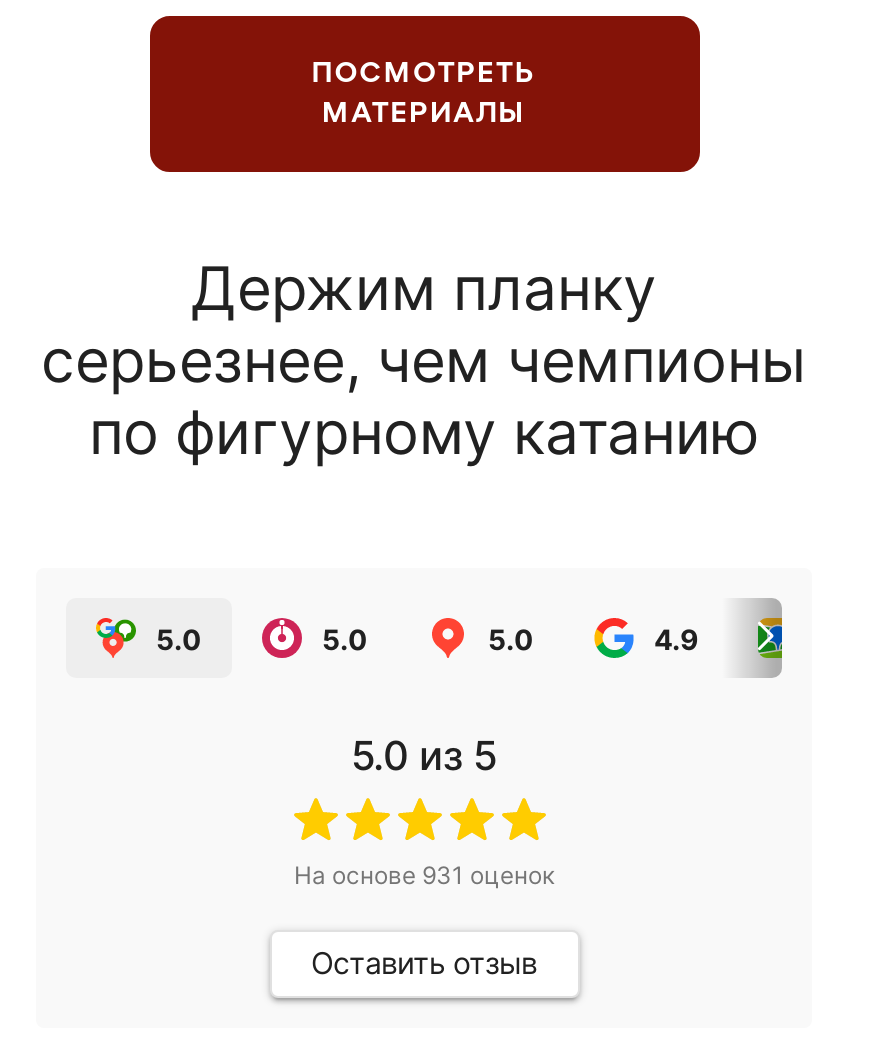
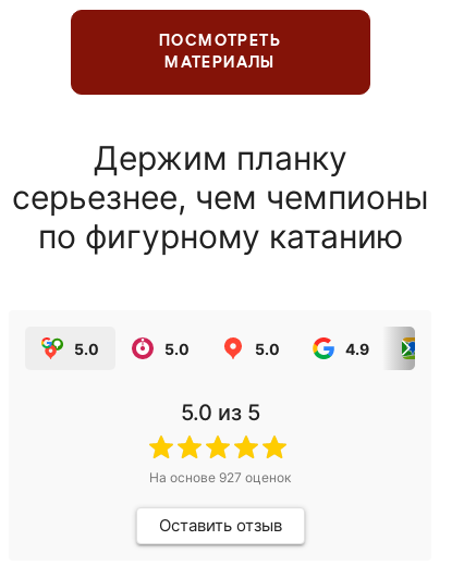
[294,860,554,890] На основе 931 оценок -> [149,469,291,486] На основе 927 оценок

